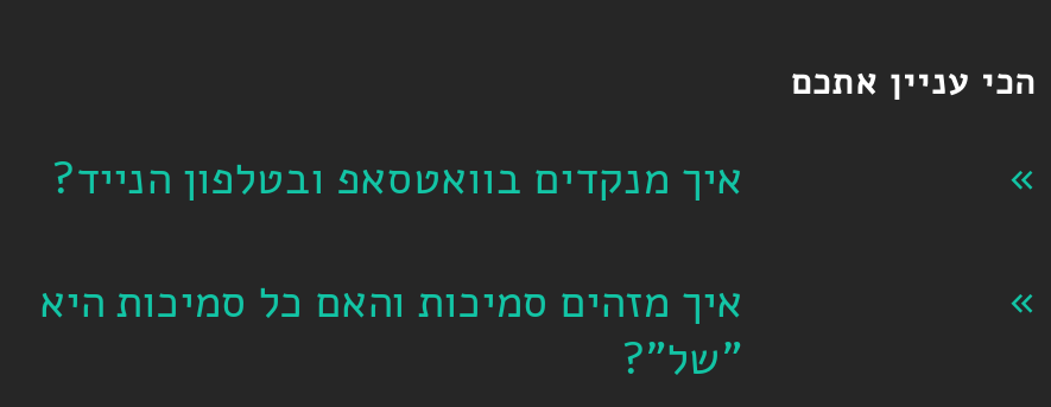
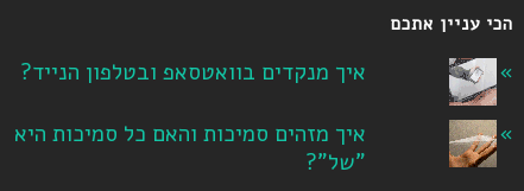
none -> [448,57,498,107] [image]
none -> [448,119,498,168] [image]

